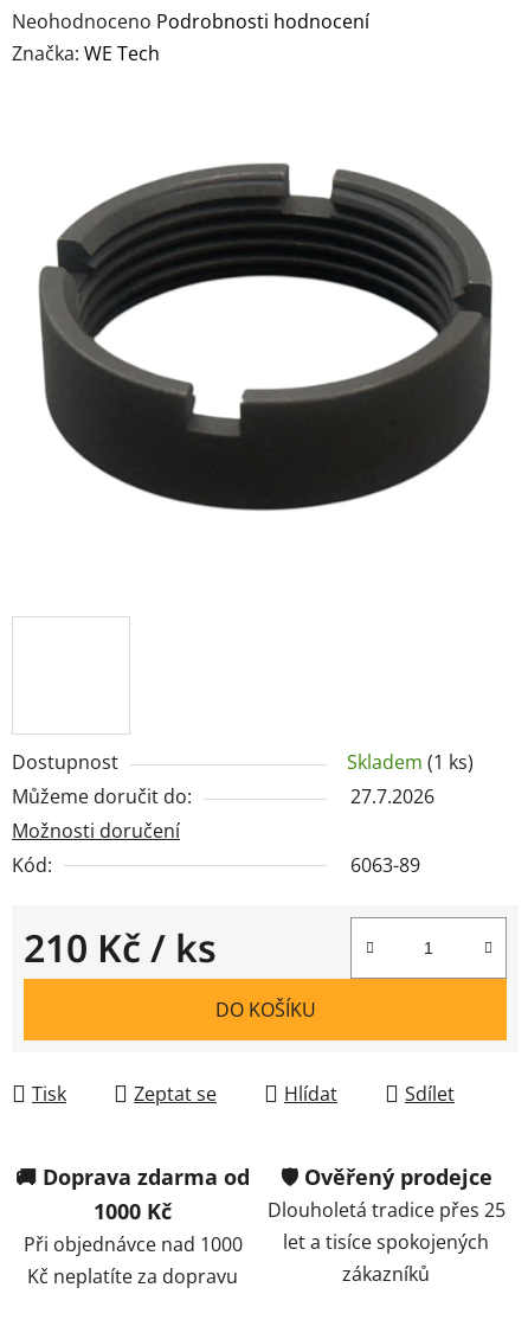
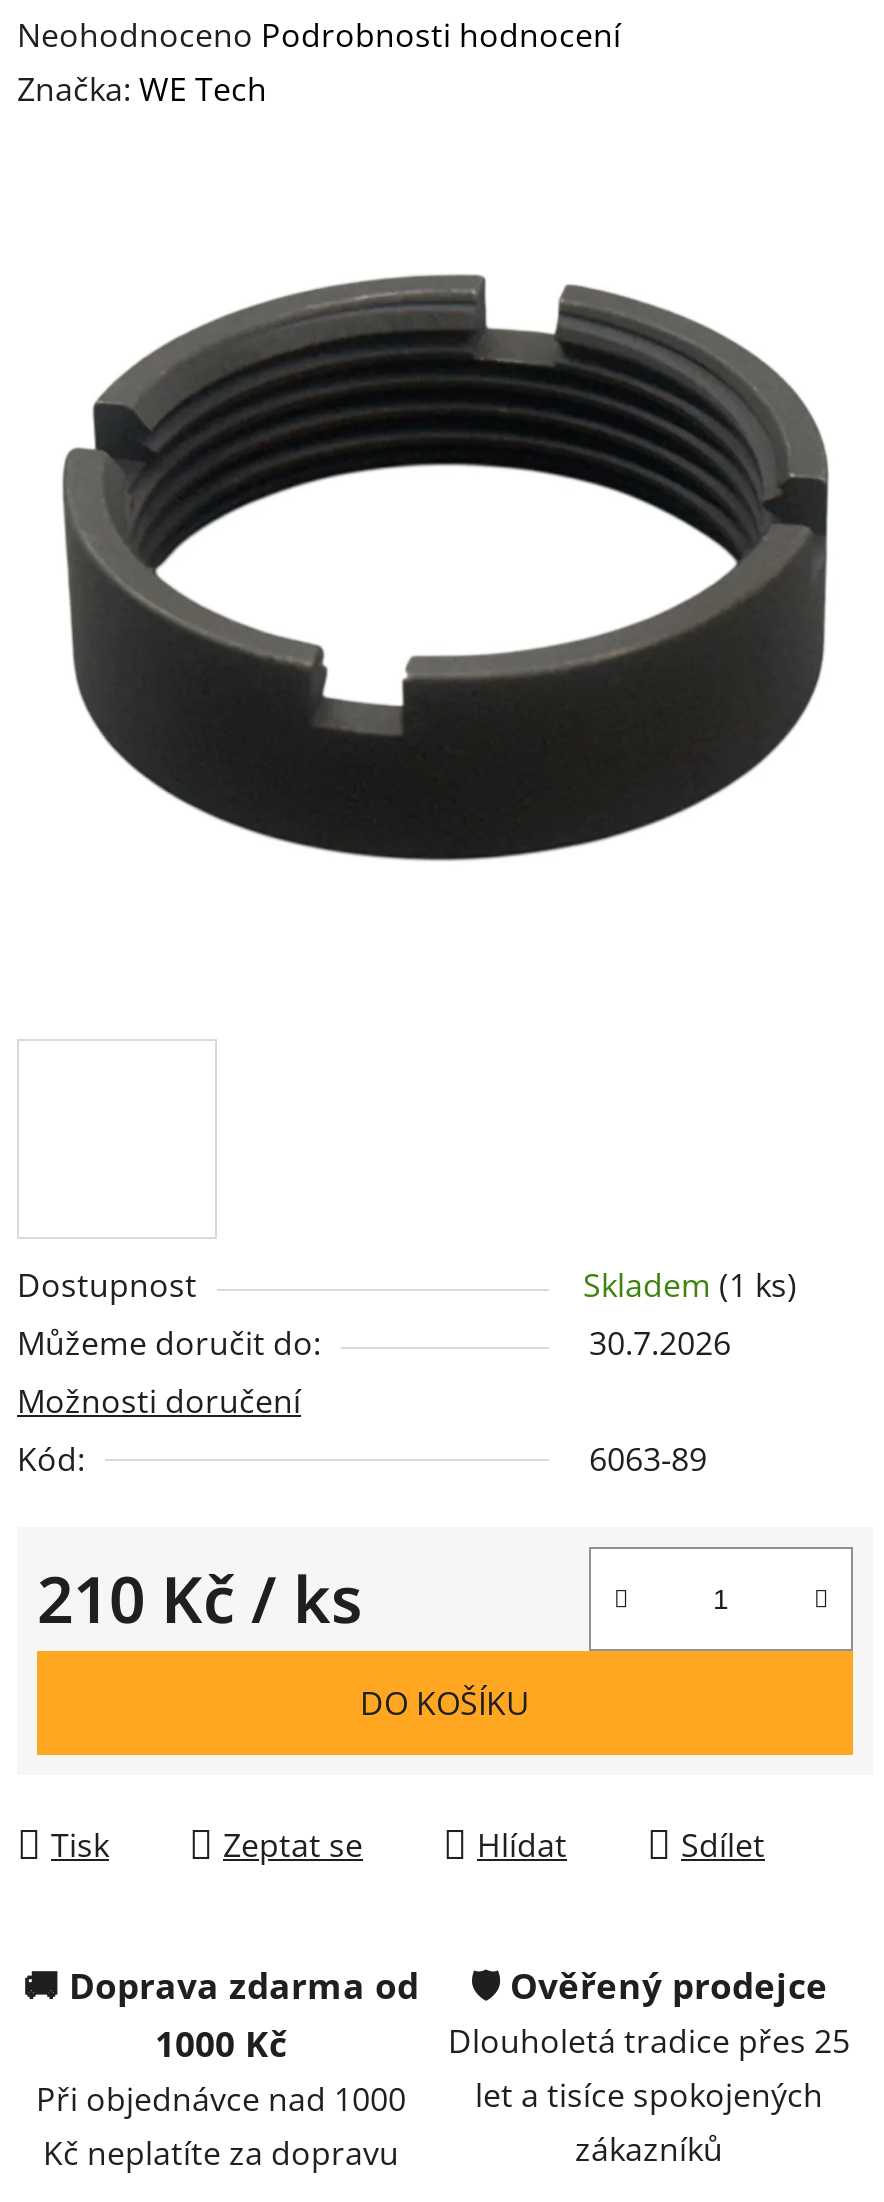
[350,783,434,809] 27.7.2026 -> [589,1321,731,1365] 30.7.2026

